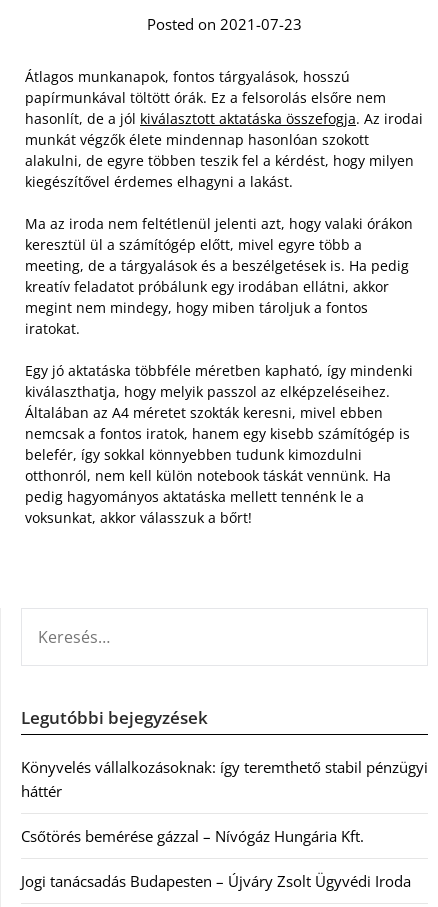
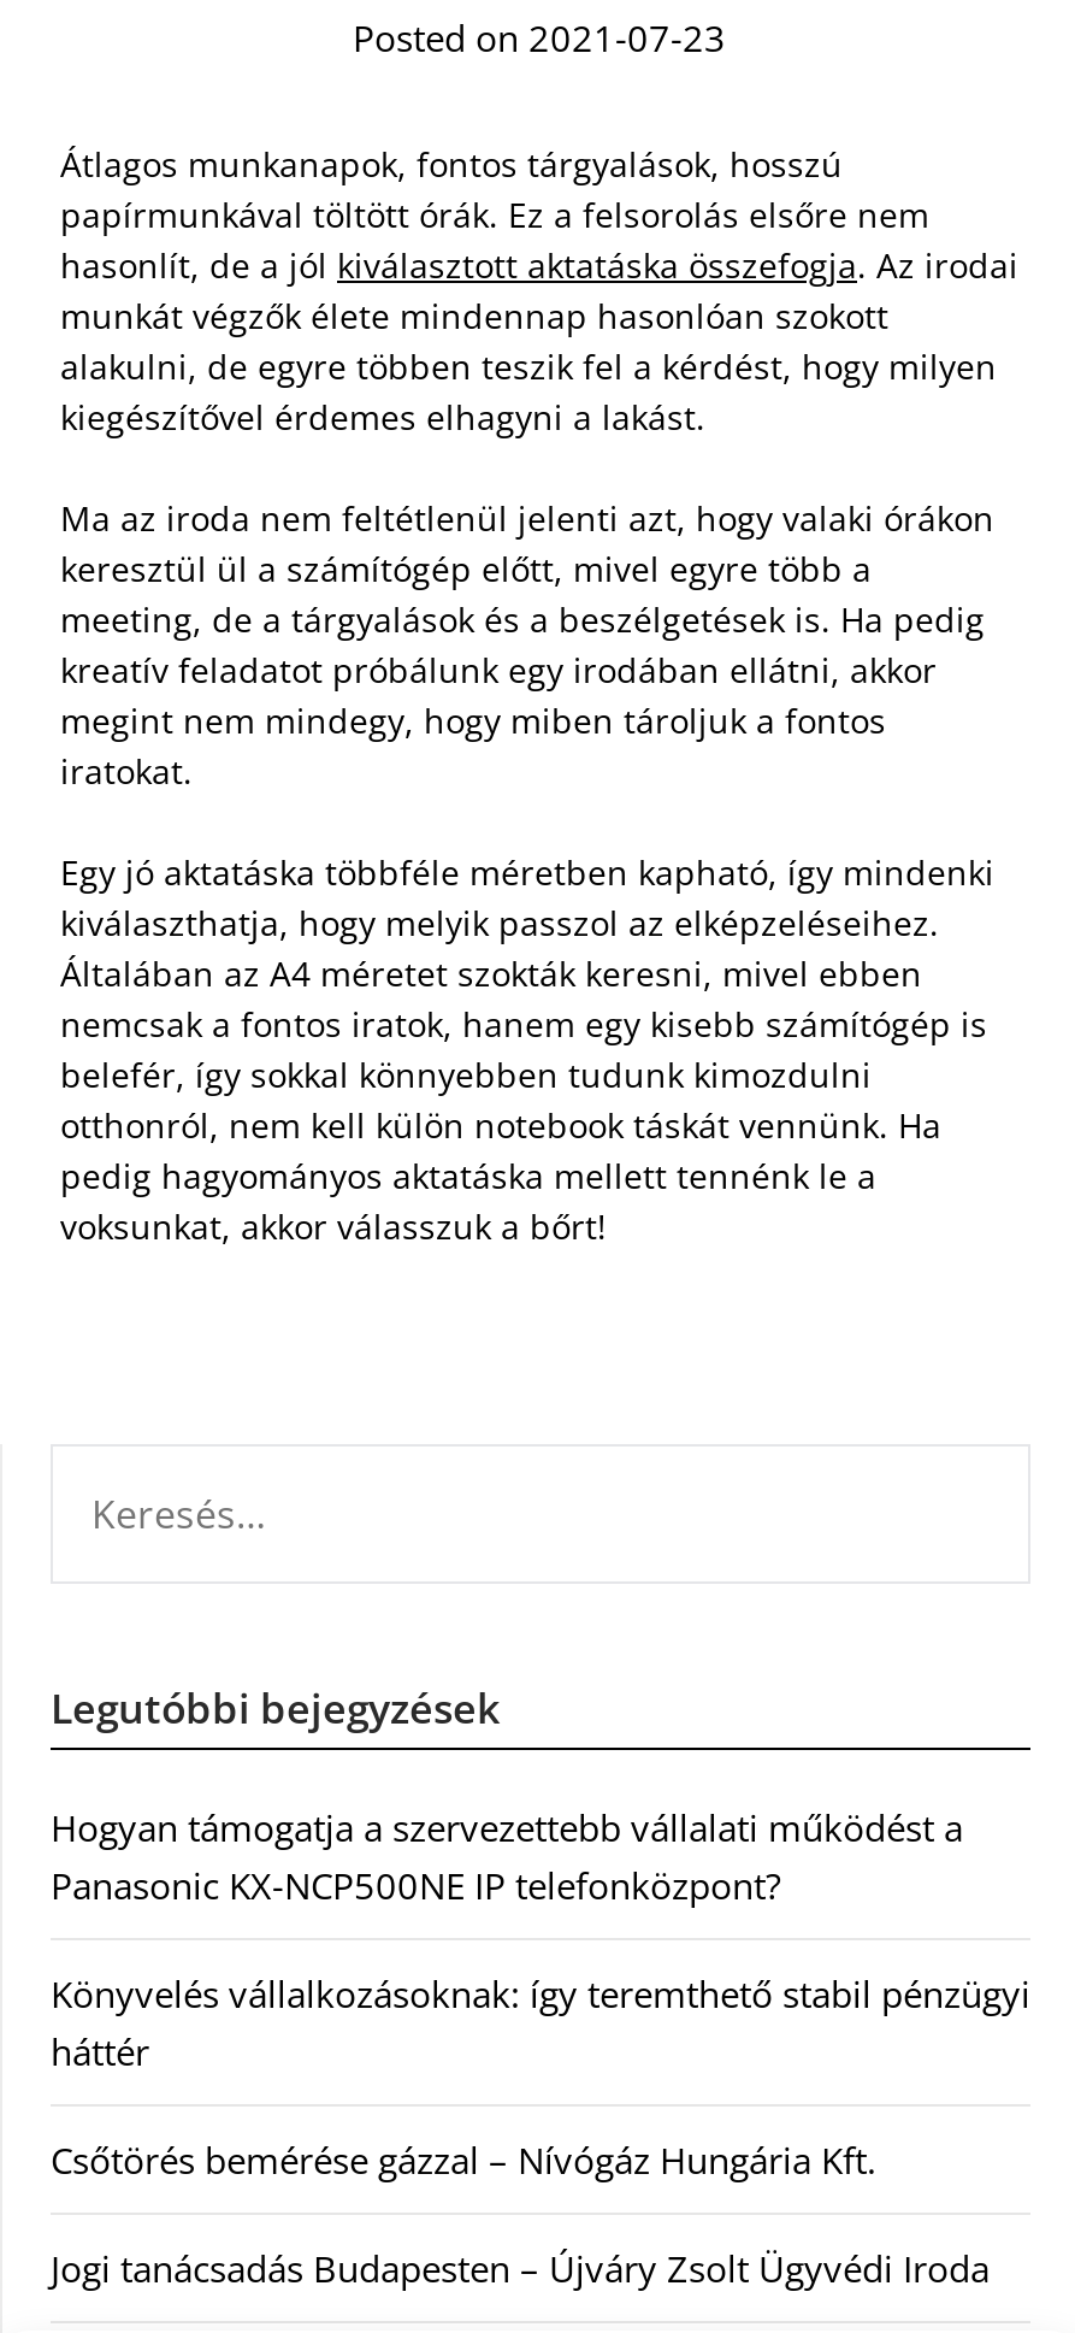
none -> [51,1803,963,1909] Hogyan támogatja a szervezettebb vállalati működést a | Panasonic KX-NCP500NE IP telefonközpont?

